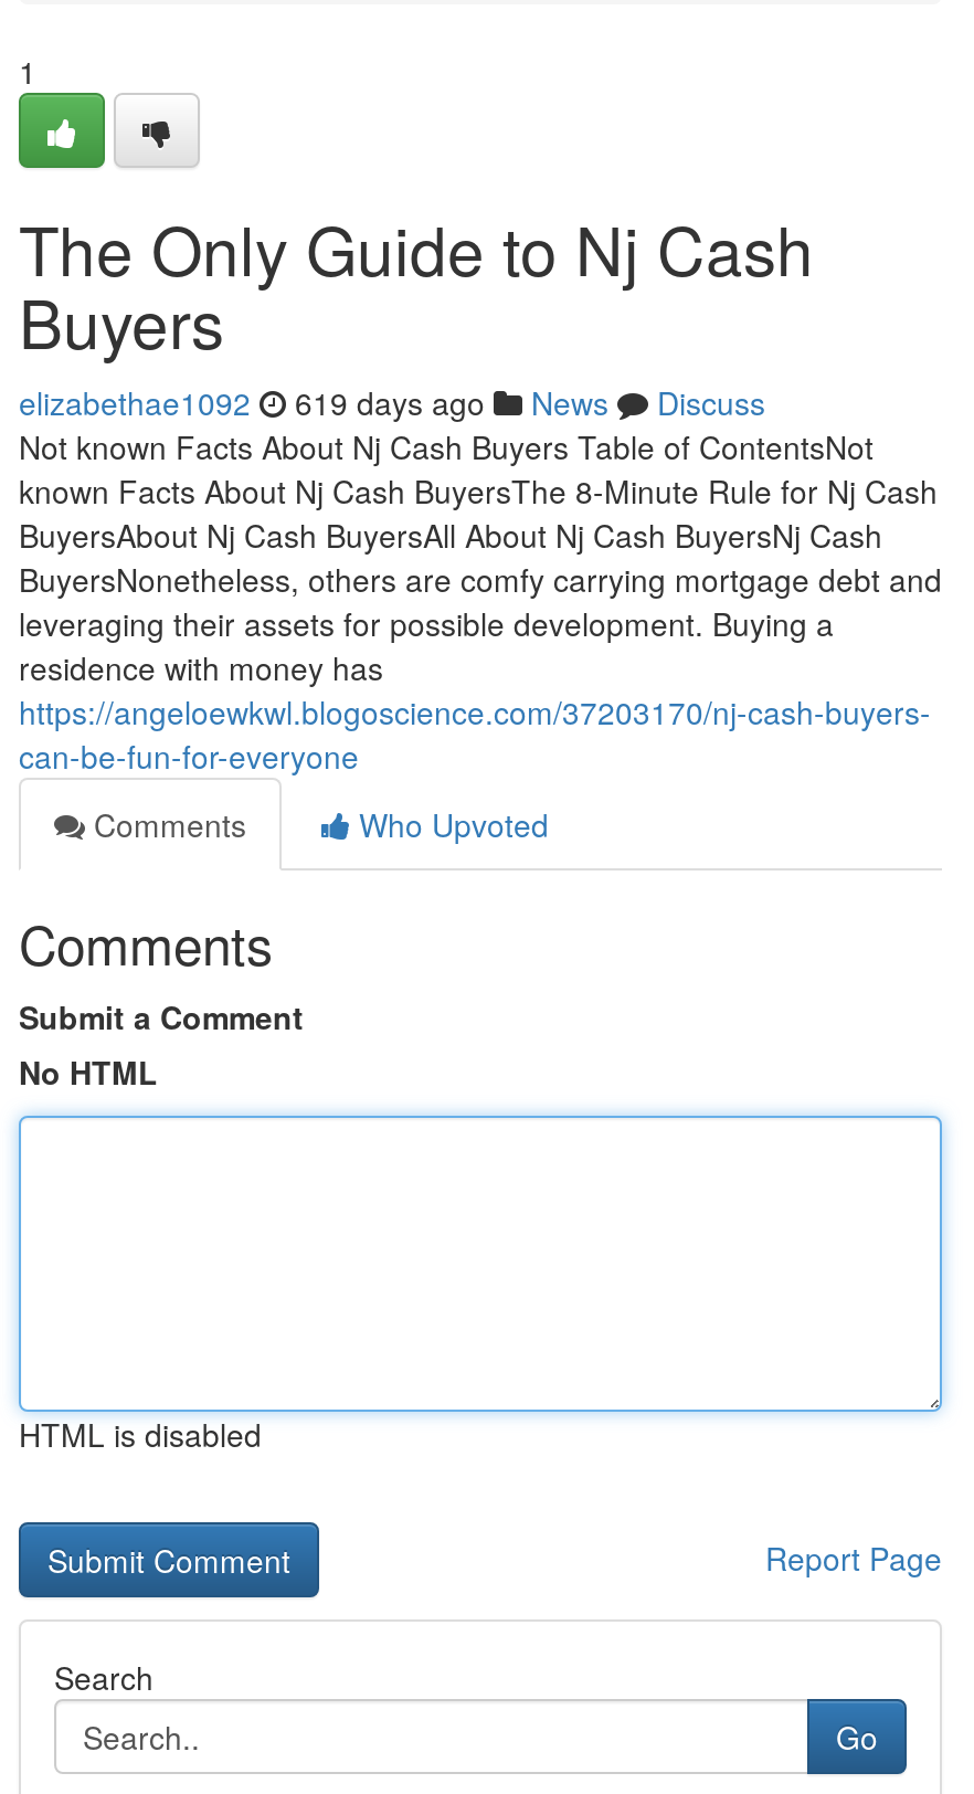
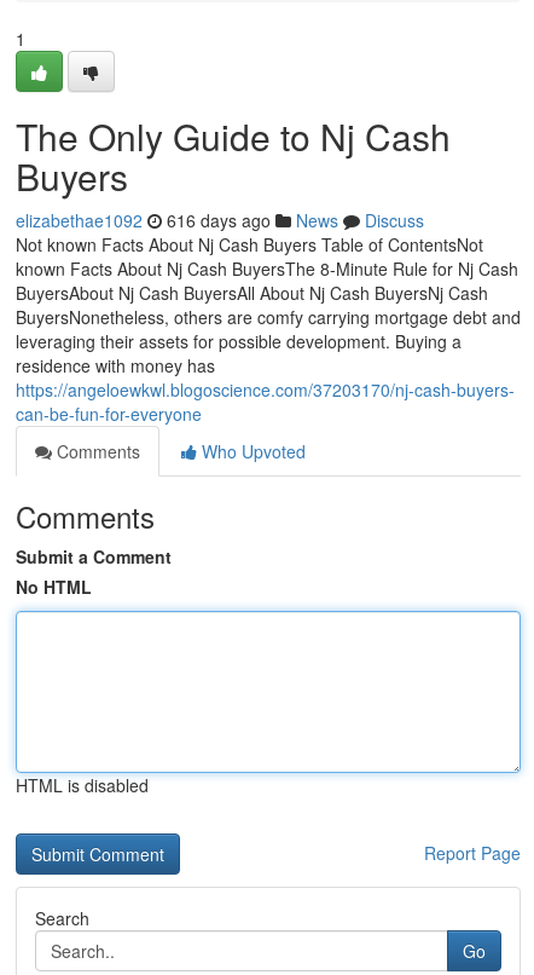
[19,380,765,424] elizabethae1092 619 days ago News Discuss -> [16,208,424,232] elizabethae1092 616 days ago News Discuss

